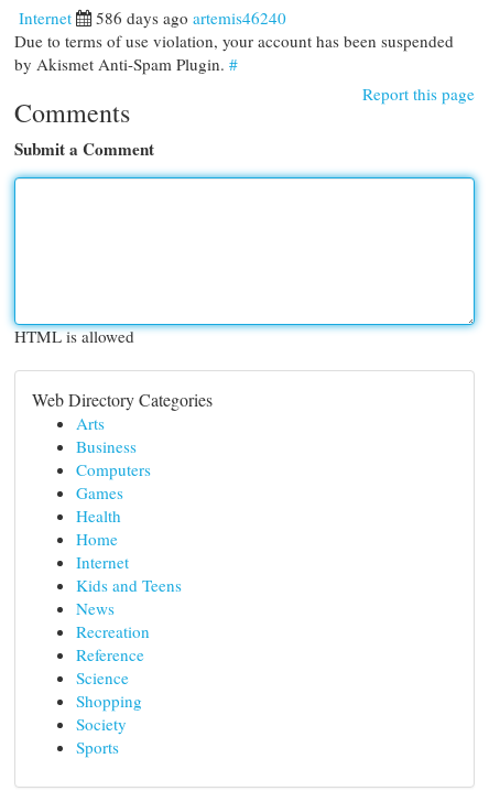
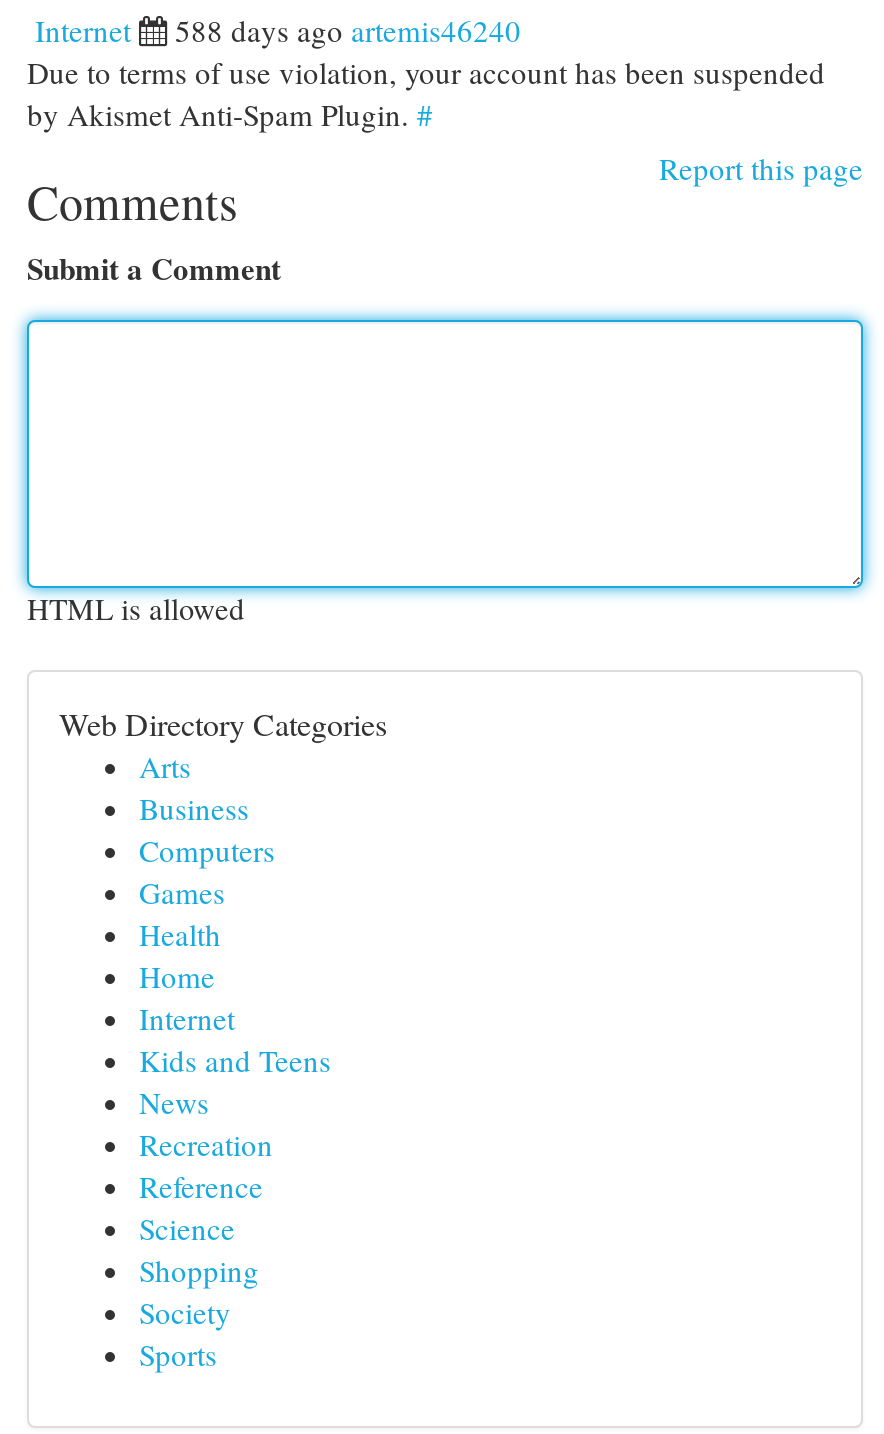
[96,7,286,29] 586 days ago artemis46240 -> [175,10,521,50] 588 days ago artemis46240

